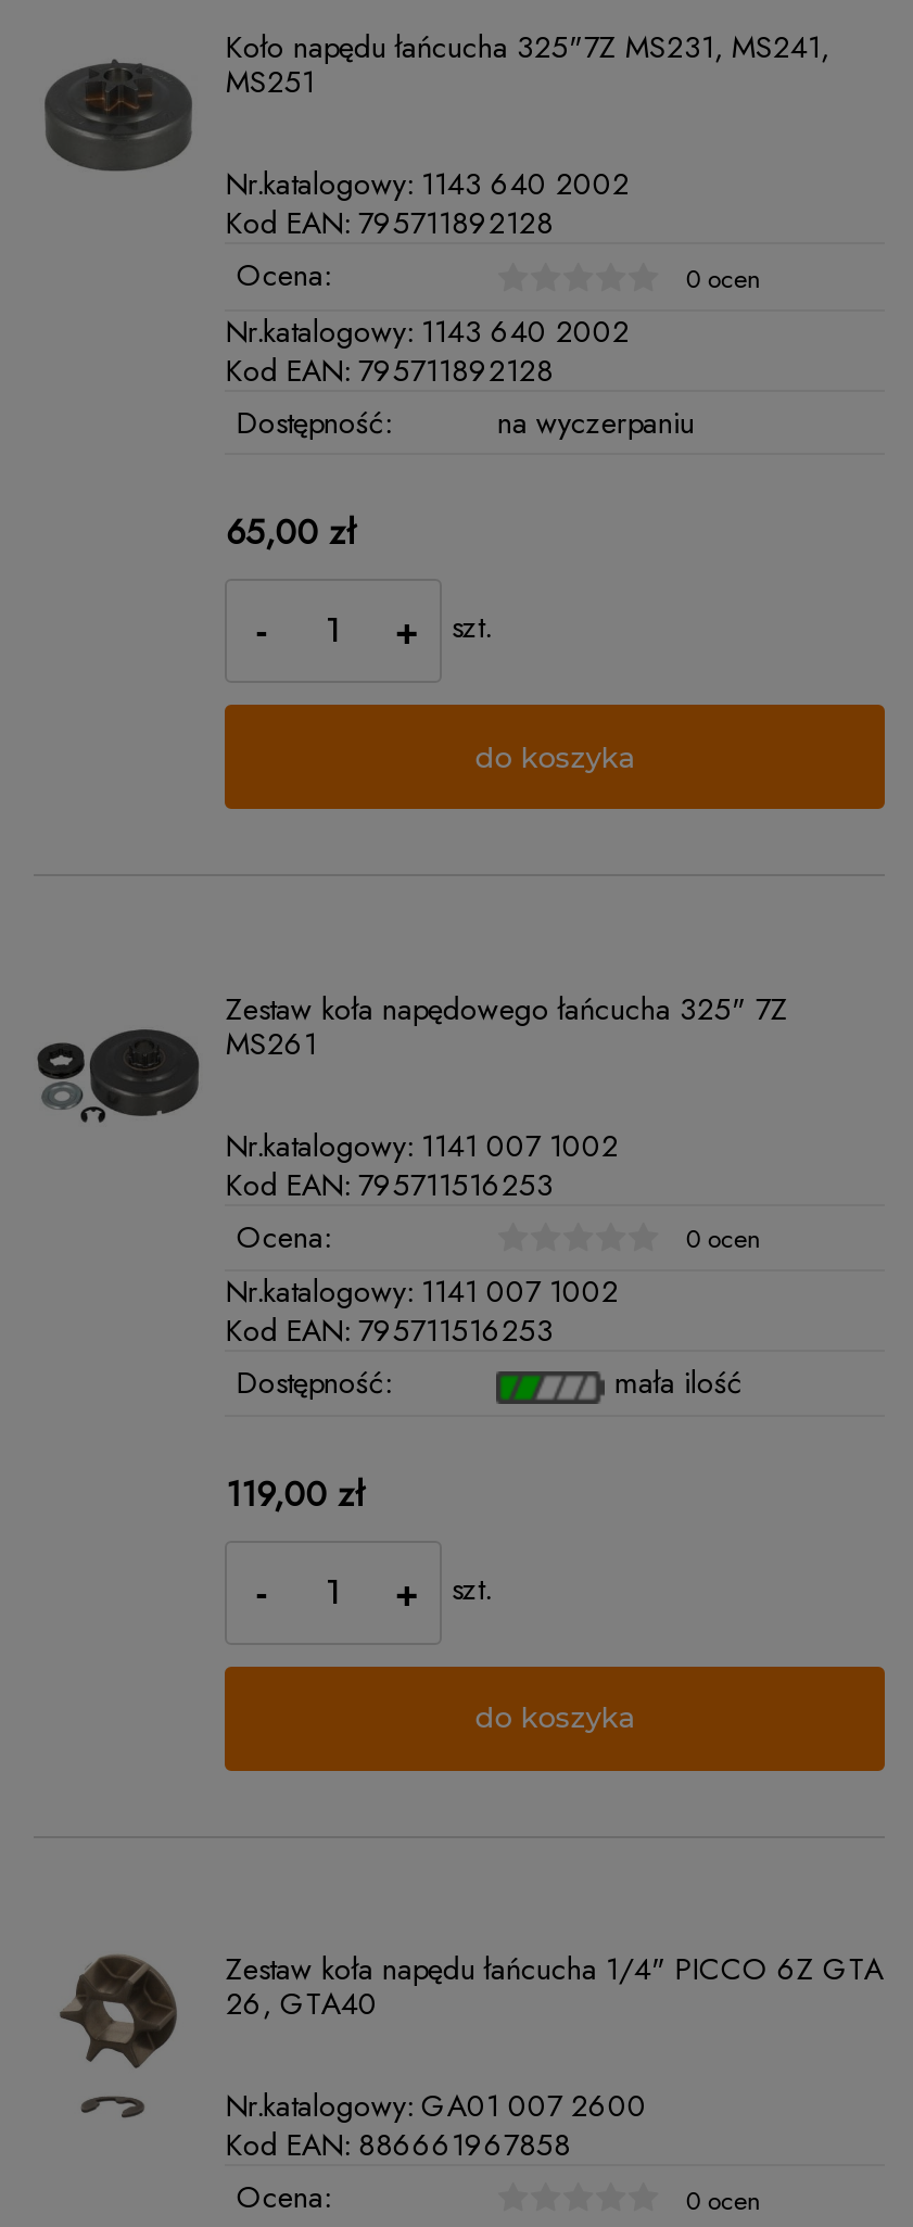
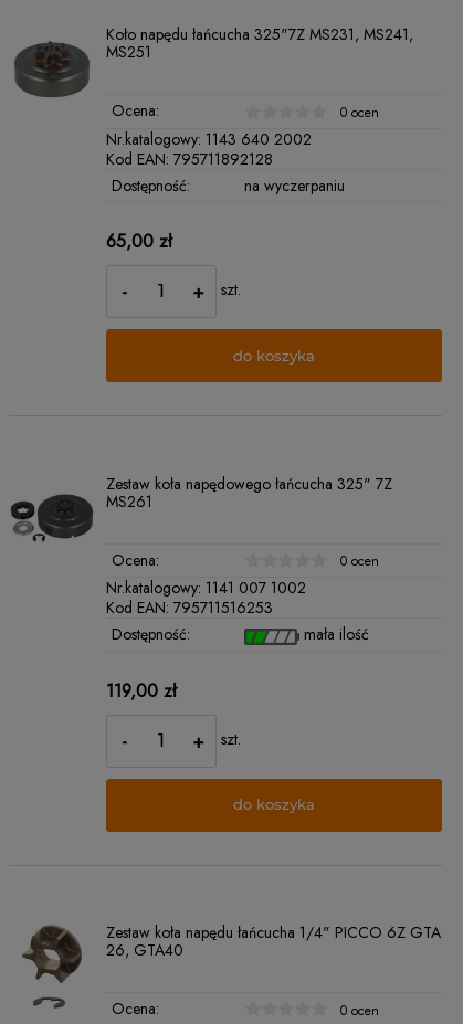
[226,163,629,245] Nr.katalogowy: 1143 640 2002 | Kod EAN: 795711892128 -> none
[226,1123,619,1205] Nr.katalogowy: 1141 007 1002 | Kod EAN: 795711516253 -> none
[226,2084,647,2166] Nr.katalogowy: GA01 007 2600 | Kod EAN: 886661967858 -> none

